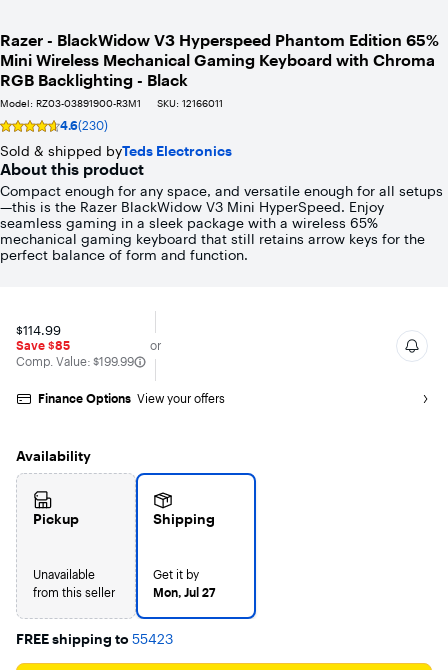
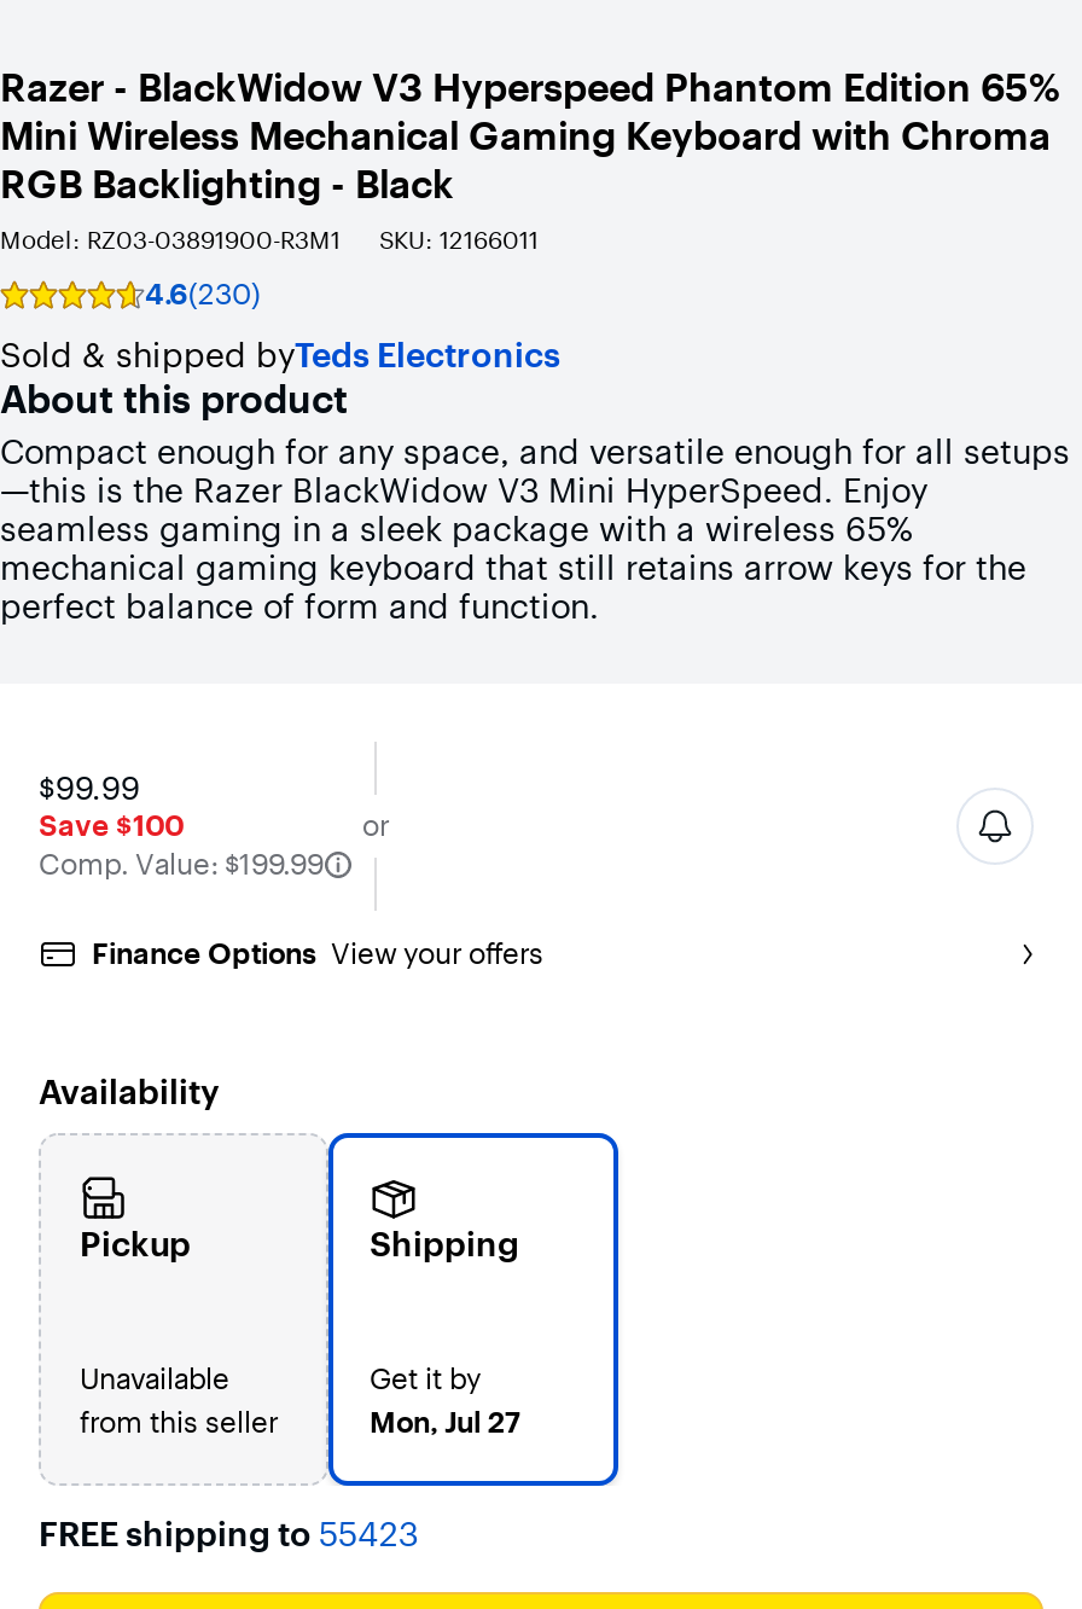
[16,321,61,337] $114.99 -> [39,767,140,806] $99.99
[16,337,70,352] Save $85 -> [39,806,184,842] Save $100

